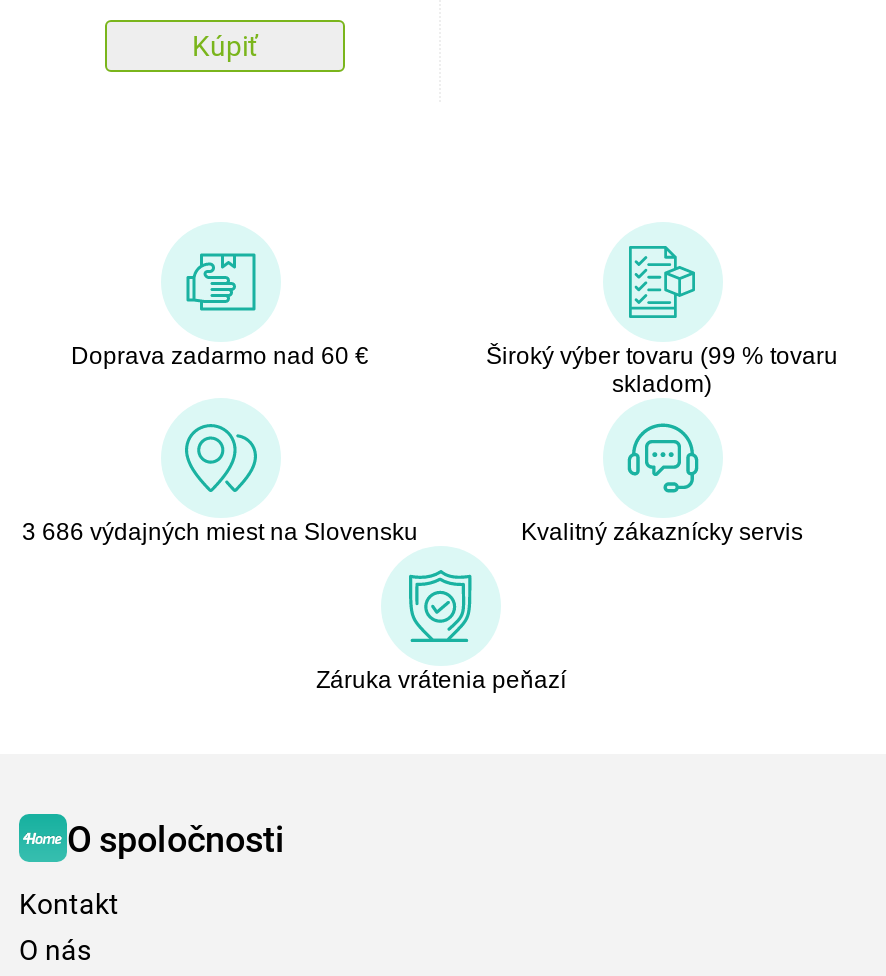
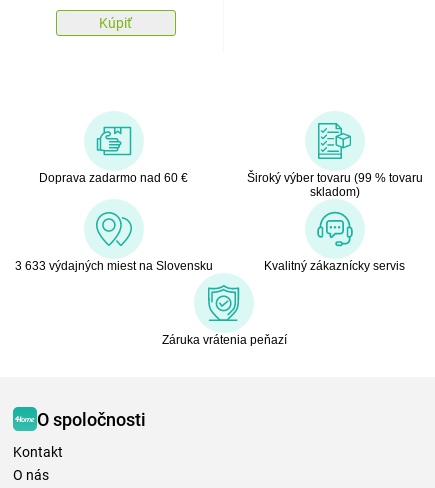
[22,519,418,547] 3 686 výdajných miest na Slovensku -> [14,259,212,273] 3 633 výdajných miest na Slovensku

